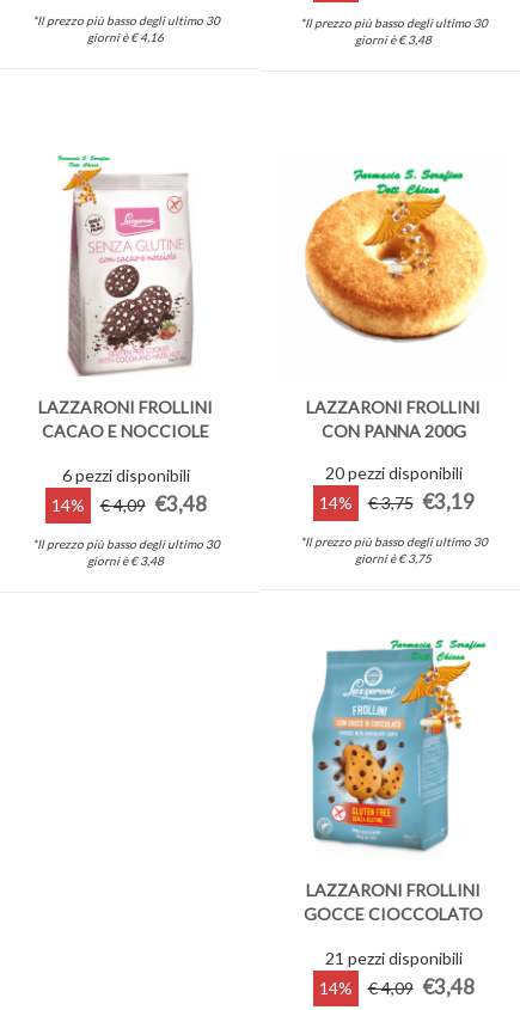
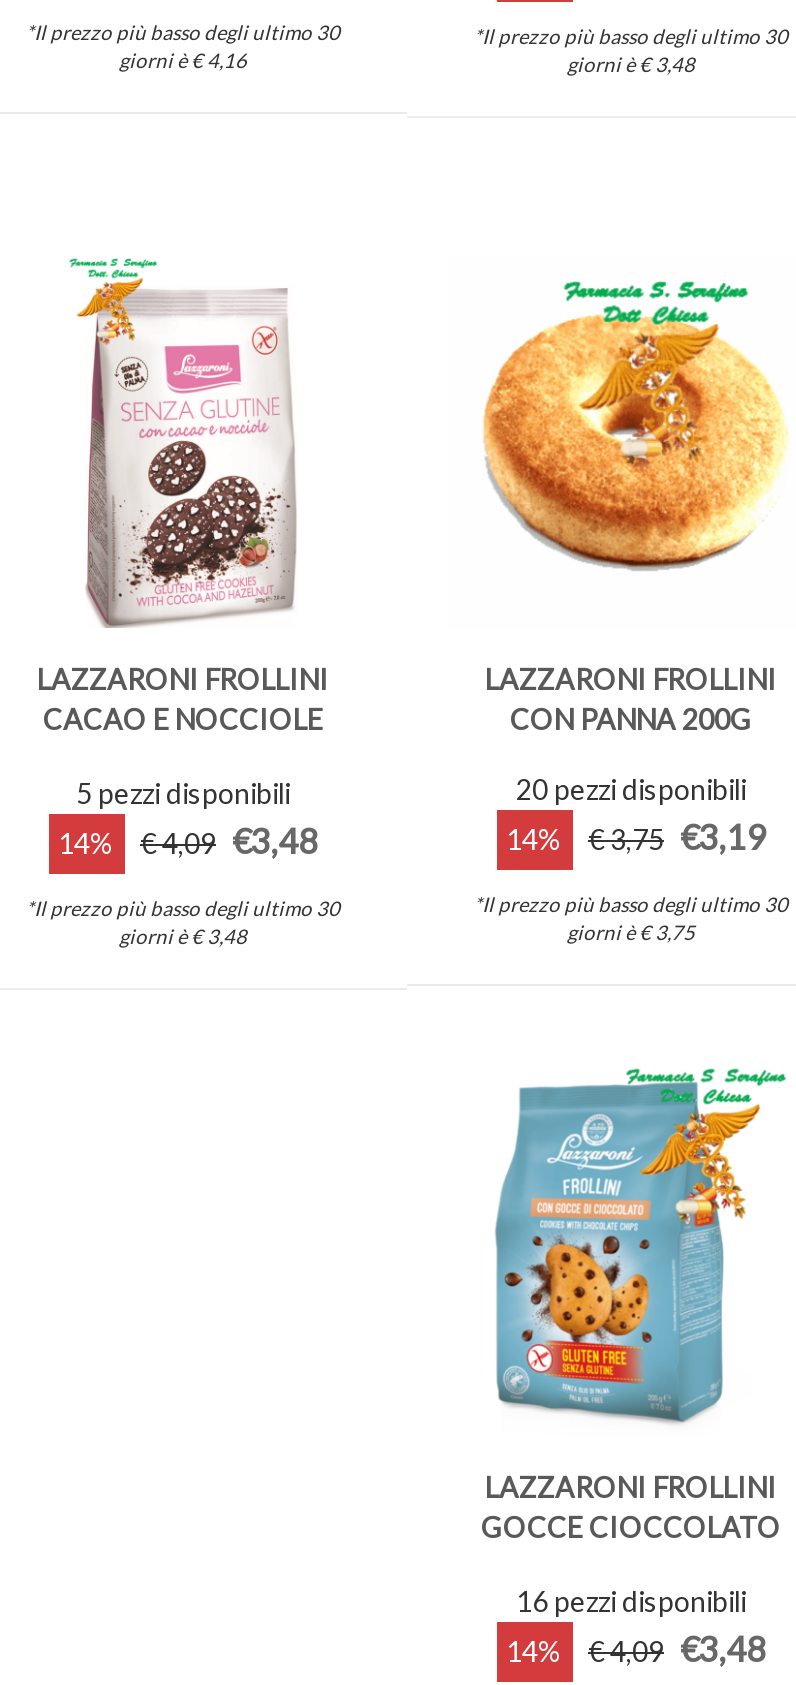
[62,465,189,485] 6 pezzi disponibili -> [76,776,290,810] 5 pezzi disponibili
[325,948,462,968] 21 pezzi disponibili -> [516,1584,746,1618] 16 pezzi disponibili

